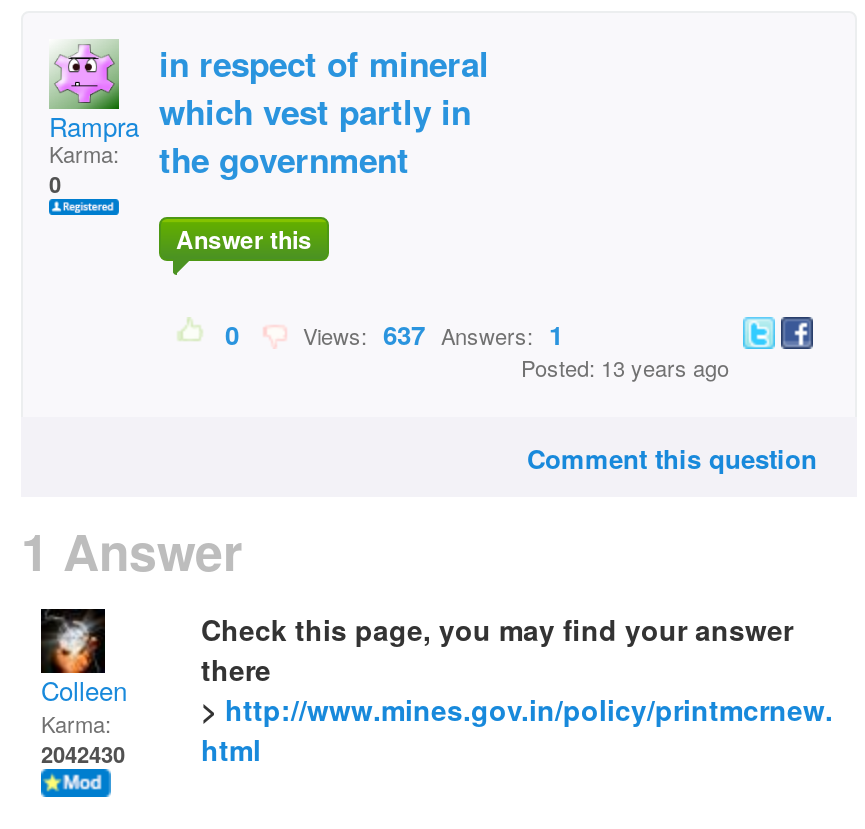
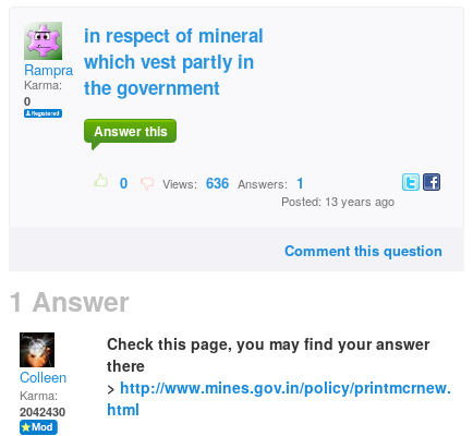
[291,315,563,353] Views: 637 Answers: 1 -> [156,172,304,193] Views: 636 Answers: 1

